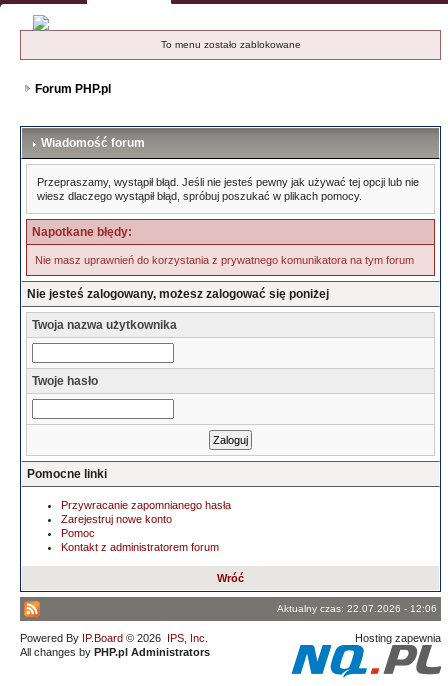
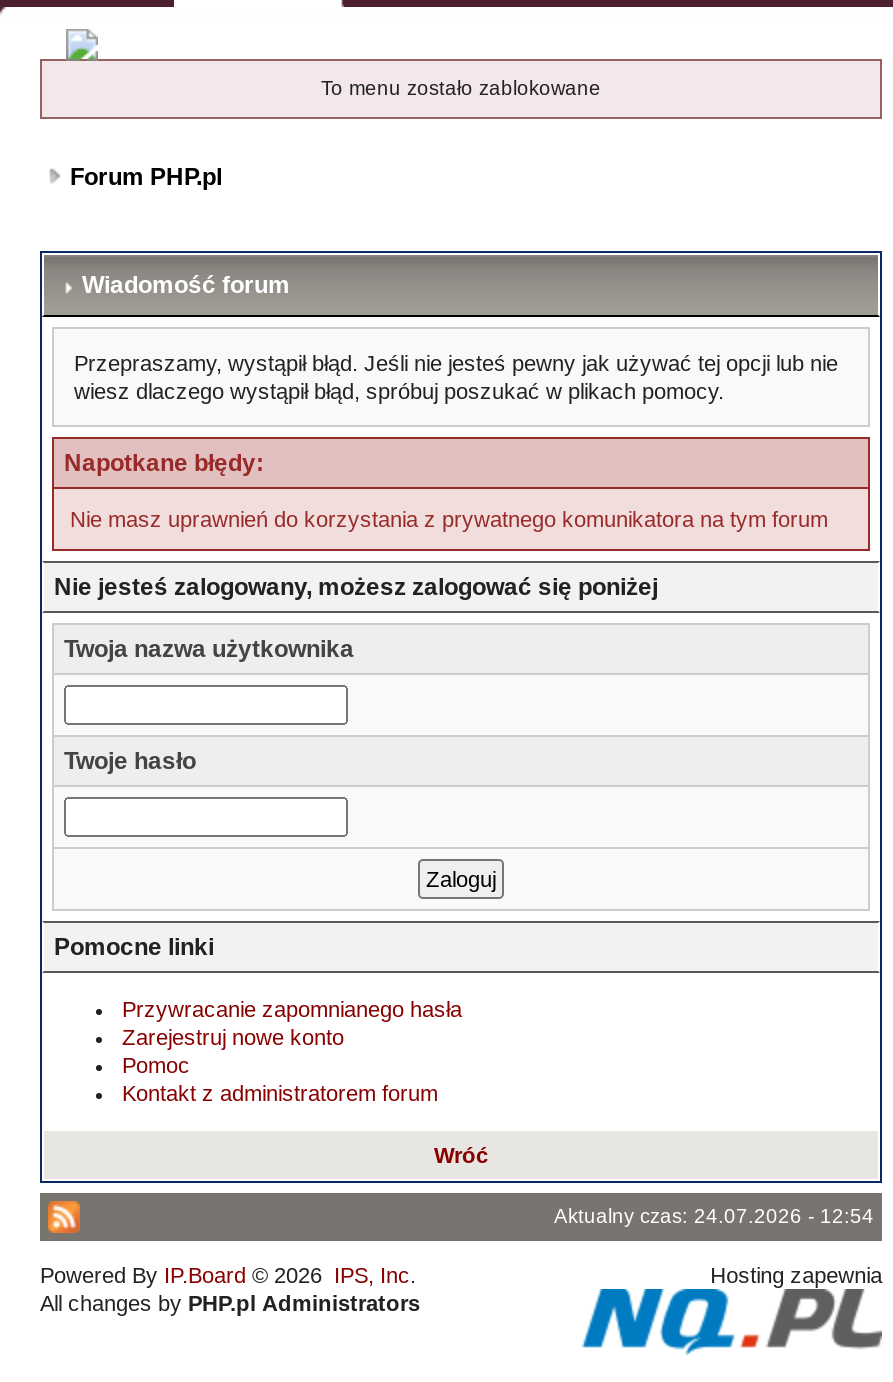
[277,603,437,614] Aktualny czas: 22.07.2026 - 12:06 -> [554,1205,874,1227] Aktualny czas: 24.07.2026 - 12:54

